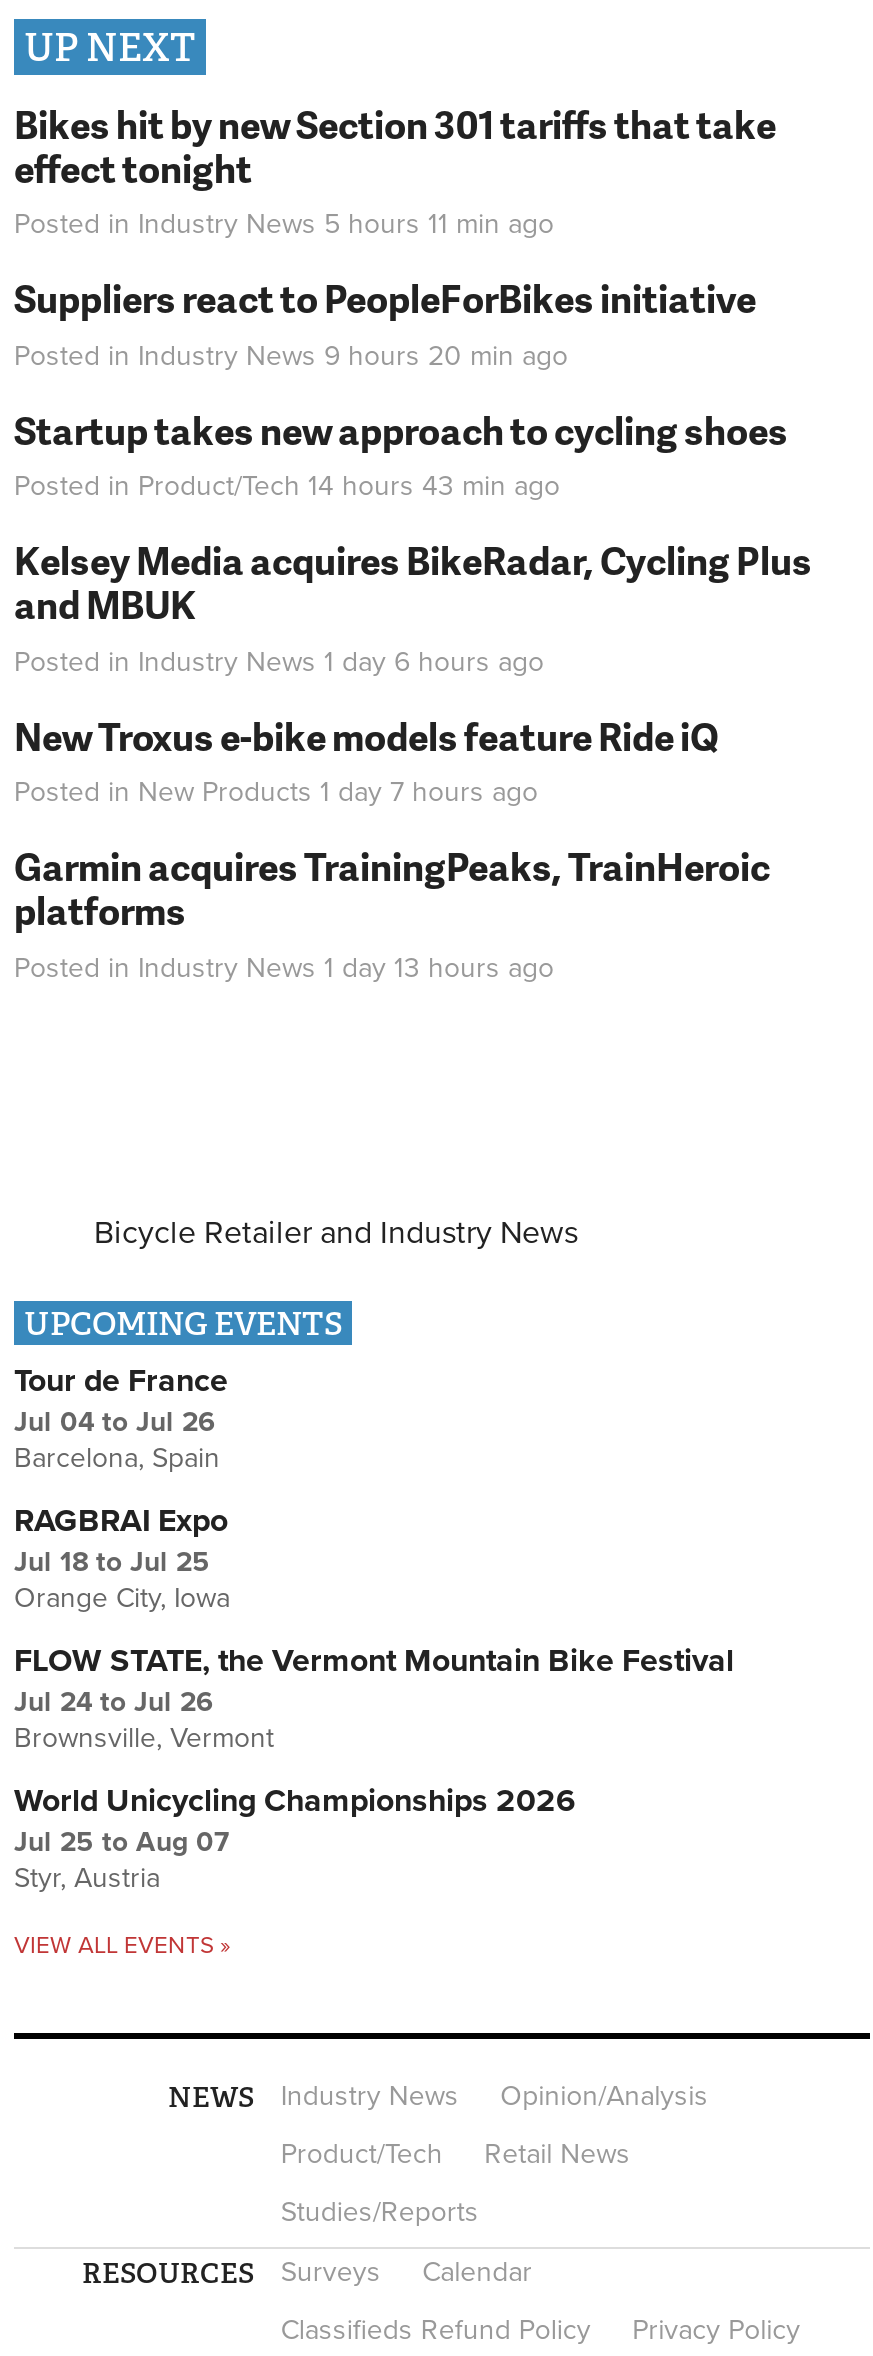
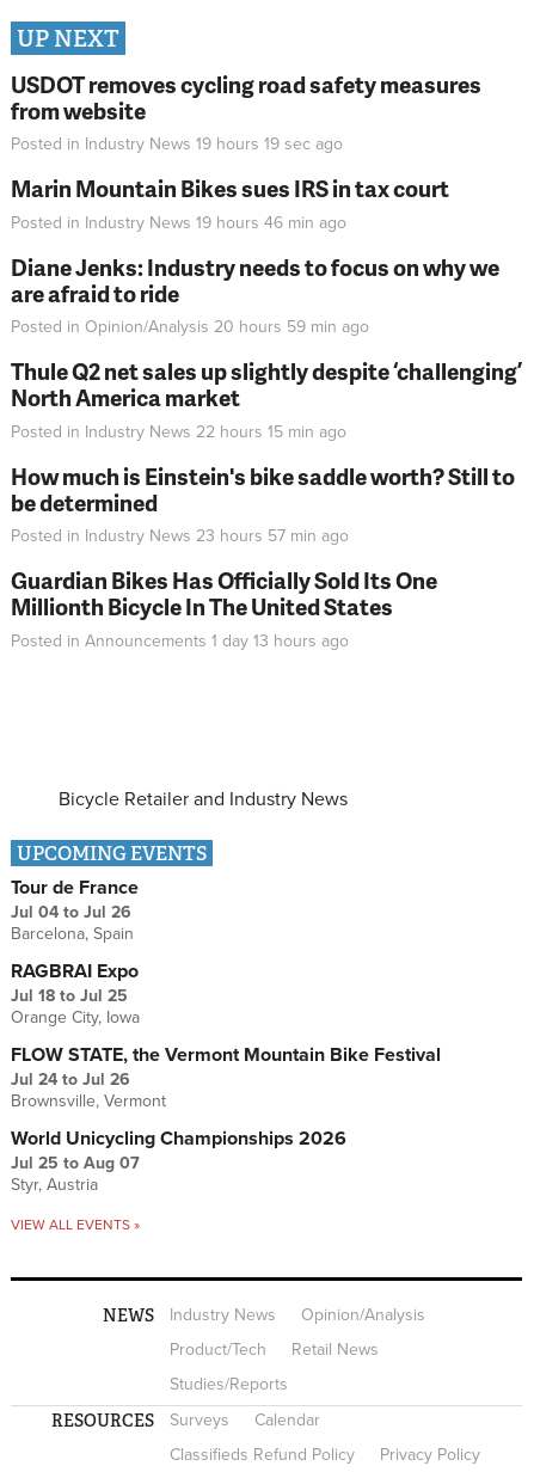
[14,97,776,242] Bikes hit by new Section 301 tariffs that take | effect tonight | Posted in Industry News 5 hours 11 min ago -> [11,68,481,155] USDOT removes cycling road safety measures | from website | Posted in Industry News 19 hours 19 sec ago
[14,272,756,373] Suppliers react to PeopleForBikes initiative | Posted in Industry News 9 hours 20 min ago -> [11,173,449,233] Marin Mountain Bikes sues IRS in tax court | Posted in Industry News 19 hours 46 min ago
[14,403,788,504] Startup takes new approach to cycling shoes | Posted in Product/Tech 14 hours 43 min ago -> [11,251,499,337] Diane Jenks: Industry needs to focus on why we | are afraid to ride | Posted in Opinion/Analysis 20 hours 59 min ago
[14,534,812,679] Kelsey Media acquires BikeRadar, Cycling Plus | and MBUK | Posted in Industry News 1 day 6 hours ago -> [11,355,522,442] Thule Q2 net sales up slightly despite ‘challenging’ | North America market | Posted in Industry News 22 hours 15 min ago
[14,709,718,810] New Troxus e-bike models feature Ride iQ | Posted in New Products 1 day 7 hours ago -> [11,460,515,547] How much is Einstein's bike saddle worth? Still to | be determined | Posted in Industry News 23 hours 57 min ago
[14,840,770,985] Garmin acquires TrainingPeaks, TrainHeroic | platforms | Posted in Industry News 1 day 13 hours ago -> [11,564,437,651] Guardian Bikes Has Officially Sold Its One | Millionth Bicycle In The United States | Posted in Announcements 1 day 13 hours ago

